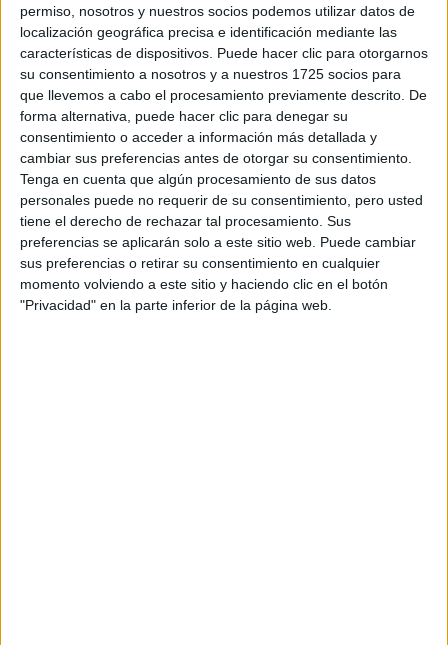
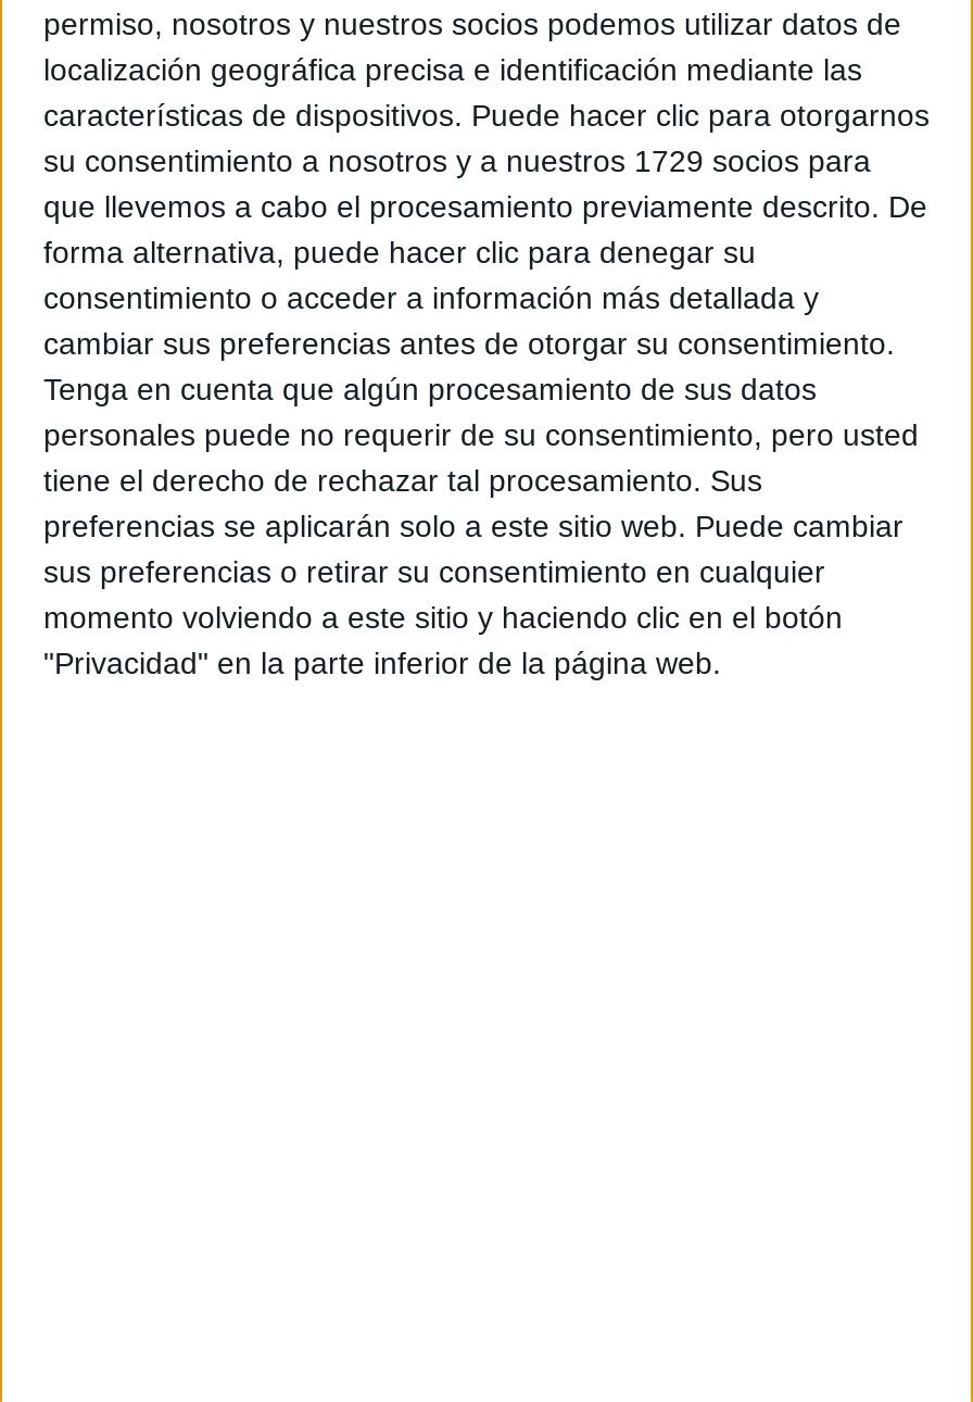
[20,66,401,82] su consentimiento a nosotros y a nuestros 1725 socios para -> [43,144,871,179] su consentimiento a nosotros y a nuestros 1729 socios para

